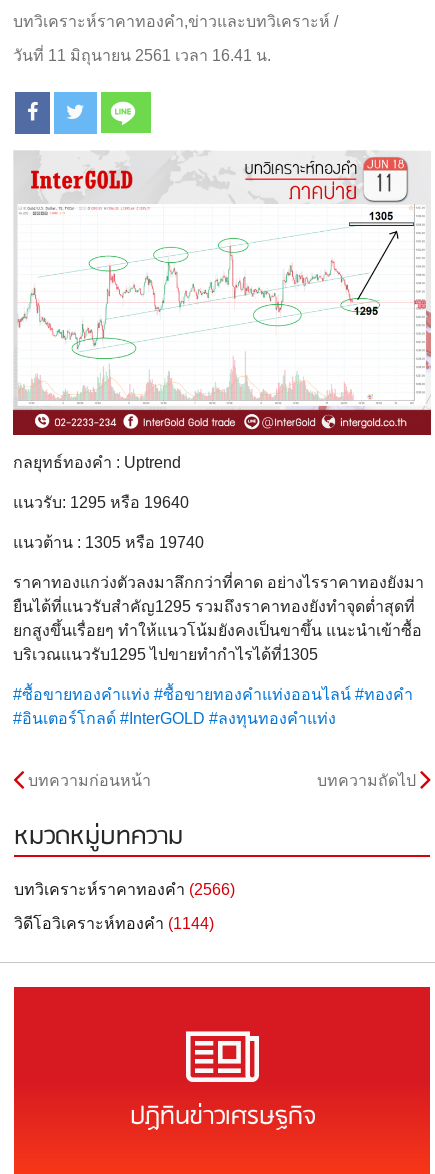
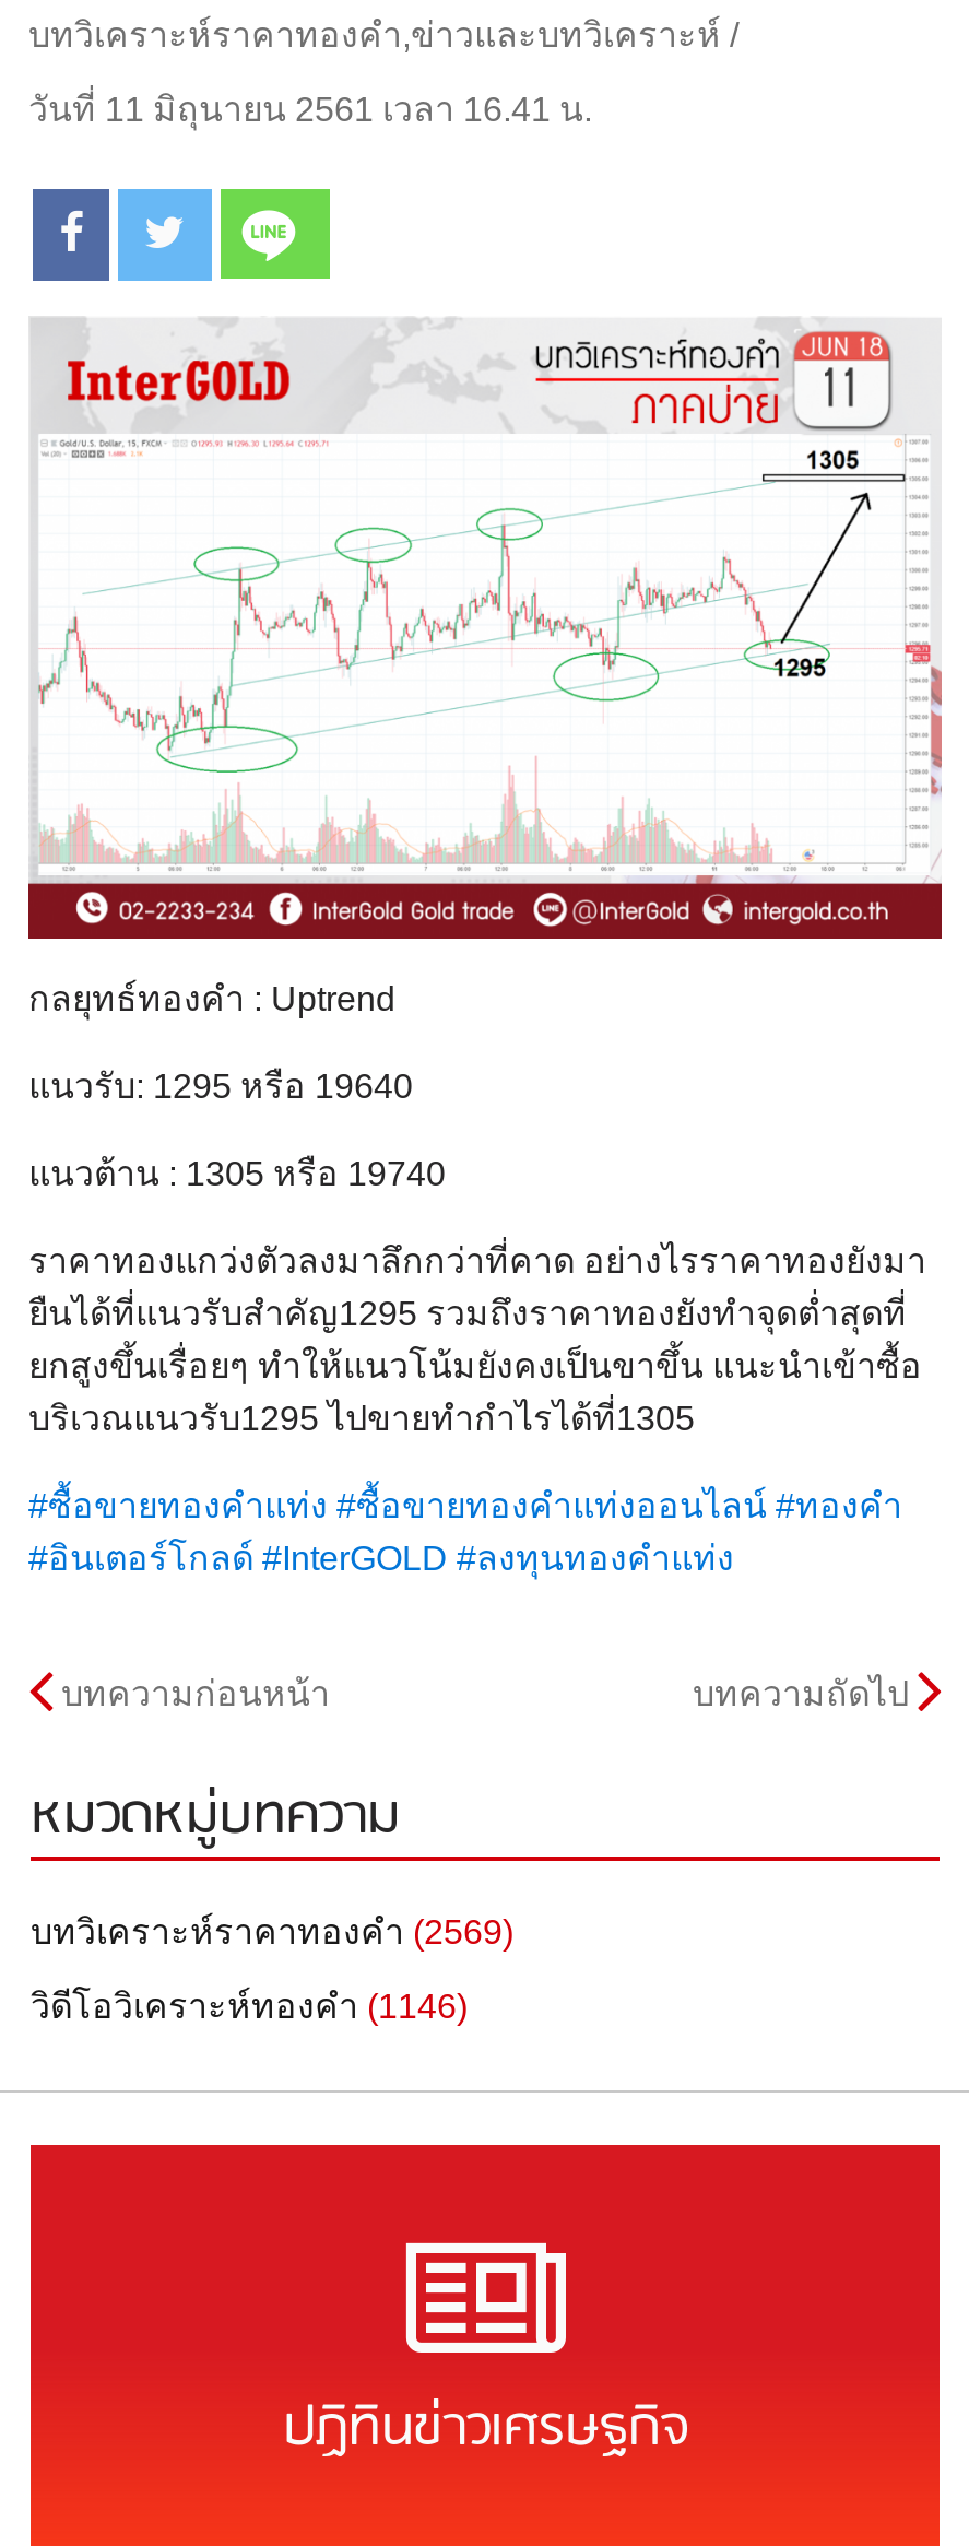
[14,881,235,898] บทวิเคราะห์ราคาทองคำ (2566) -> [31,1912,513,1949] บทวิเคราะห์ราคาทองคำ (2569)
[14,915,214,932] วิดีโอวิเคราะห์ทองคำ (1144) -> [31,1987,468,2024] วิดีโอวิเคราะห์ทองคำ (1146)

